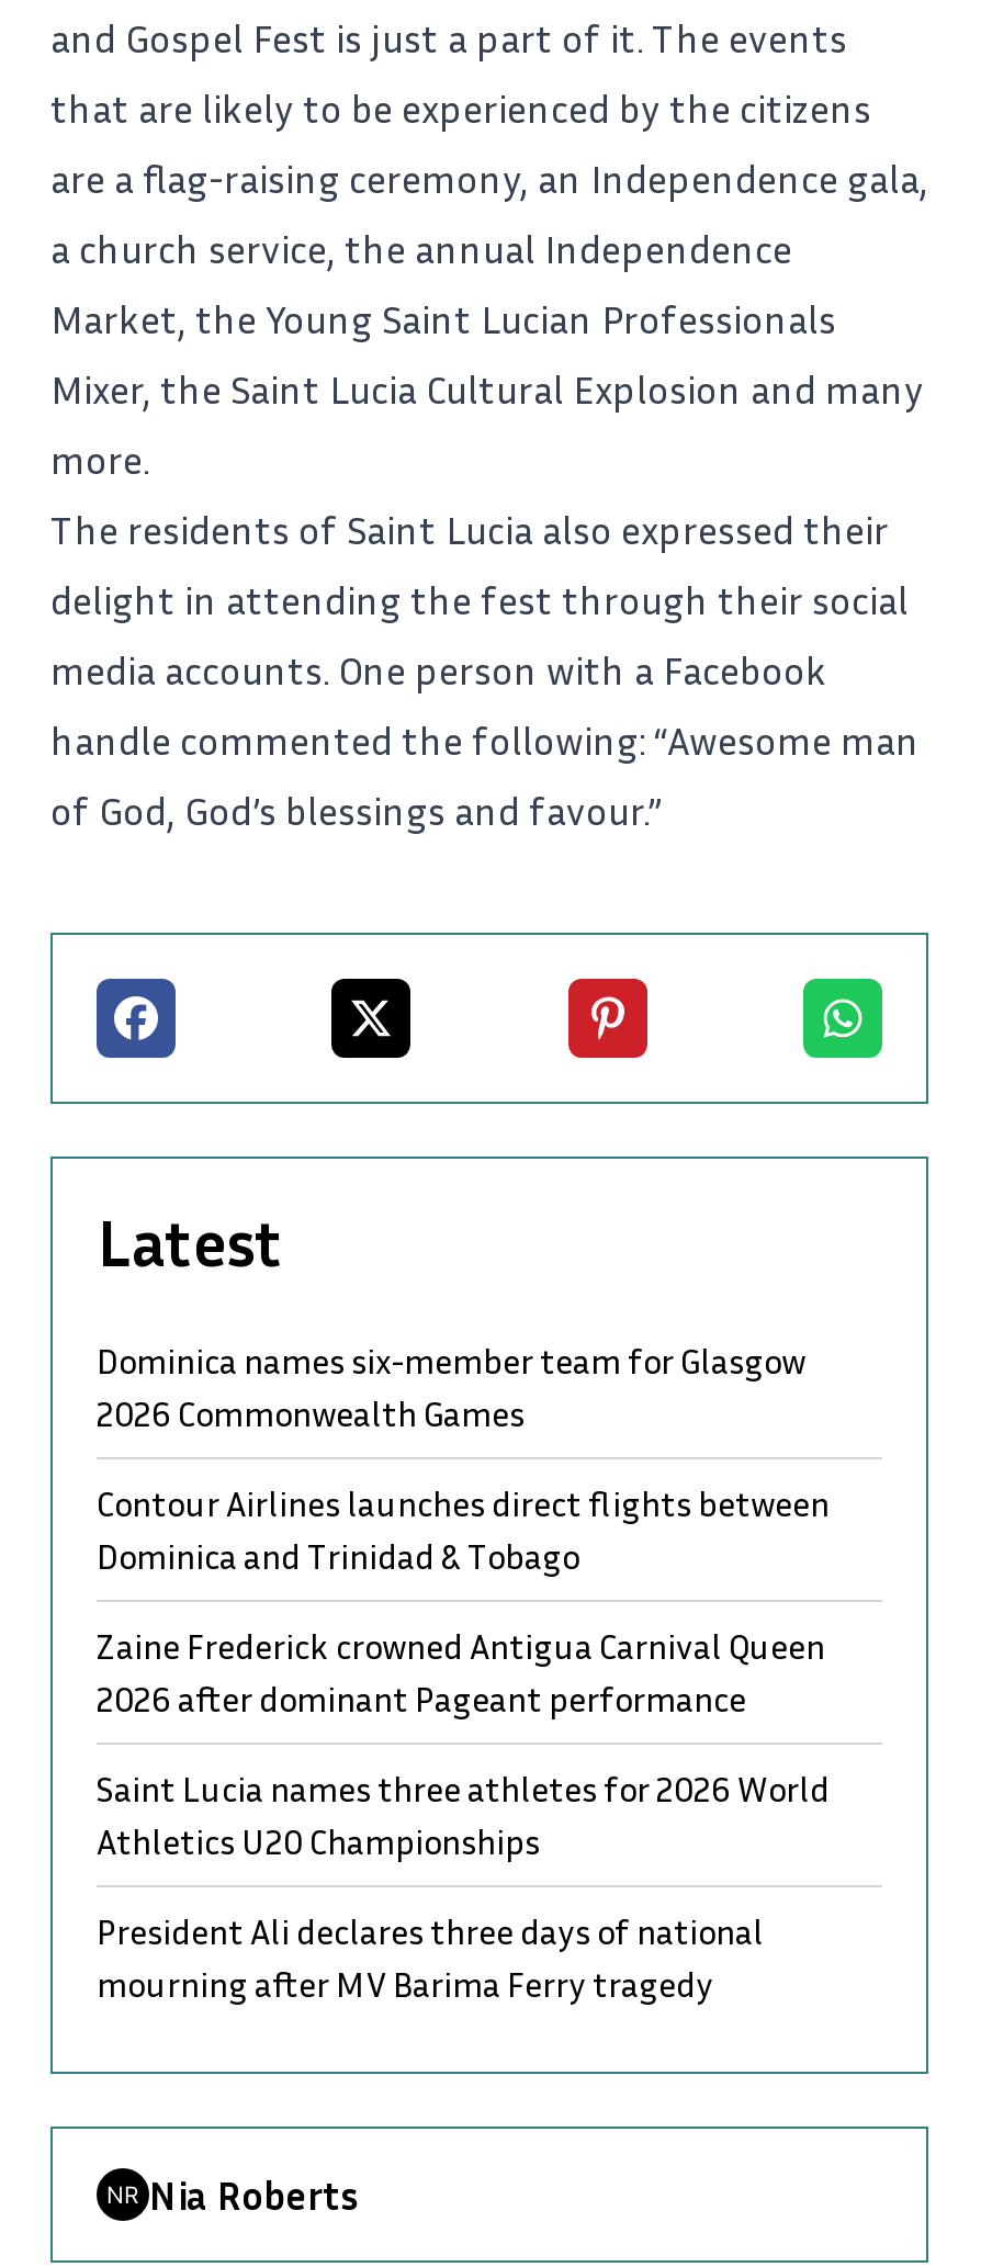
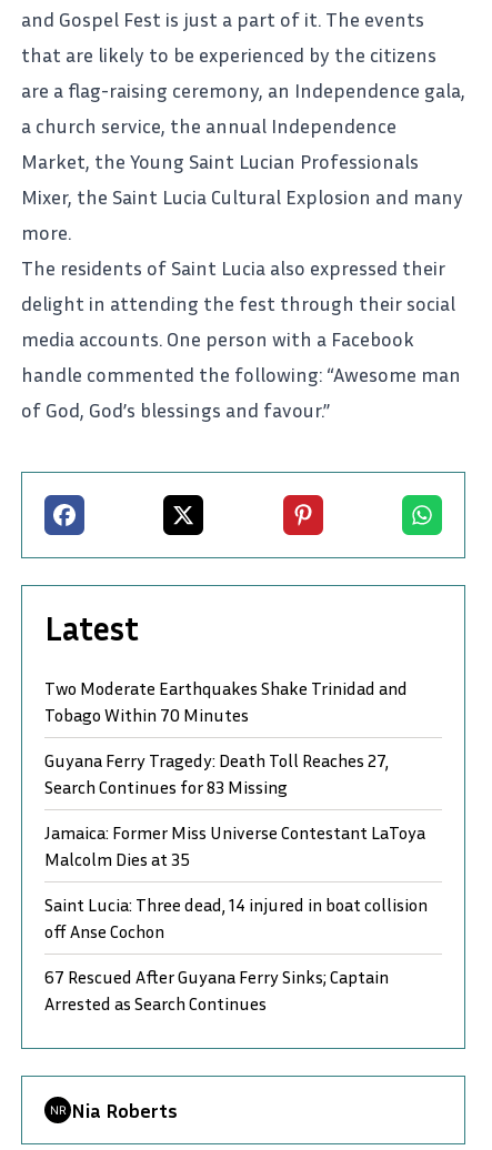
[97,1339,805,1435] Dominica names six-member team for Glasgow | 2026 Commonwealth Games -> [44,678,408,727] Two Moderate Earthquakes Shake Trinidad and | Tobago Within 70 Minutes
[97,1481,830,1578] Contour Airlines launches direct flights between | Dominica and Trinidad & Tobago -> [44,750,389,799] Guyana Ferry Tragedy: Death Toll Reaches 27, | Search Continues for 83 Missing
[97,1624,825,1721] Zaine Frederick crowned Antigua Carnival Queen | 2026 after dominant Pageant performance -> [44,822,425,871] Jamaica: Former Miss Universe Contestant LaToya | Malcolm Dies at 35
[97,1767,830,1863] Saint Lucia names three athletes for 2026 World | Athletics U20 Championships -> [44,894,428,943] Saint Lucia: Three dead, 14 injured in boat collision | off Anse Cochon
[97,1909,764,2006] President Ali declares three days of national | mourning after MV Barima Ferry tragedy -> [44,966,389,1015] 67 Rescued After Guyana Ferry Sinks; Captain | Arrested as Search Continues

